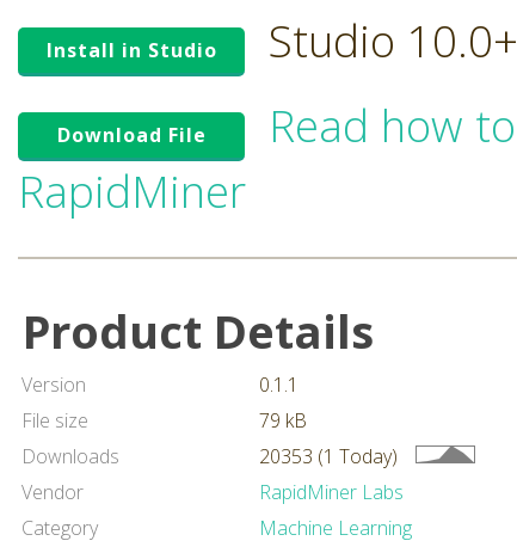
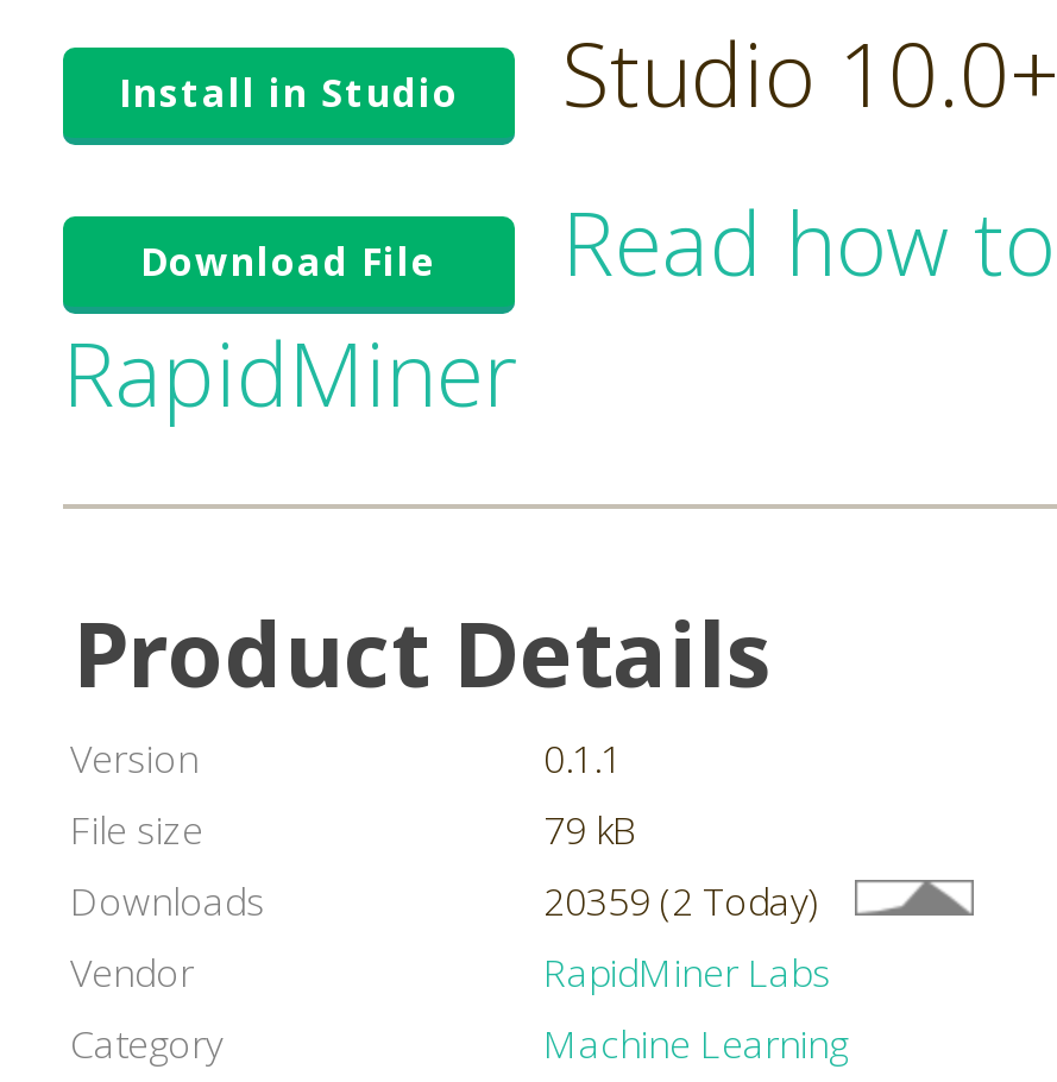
[259,443,398,469] 20353 (1 Today) -> [543,875,819,927] 20359 (2 Today)

